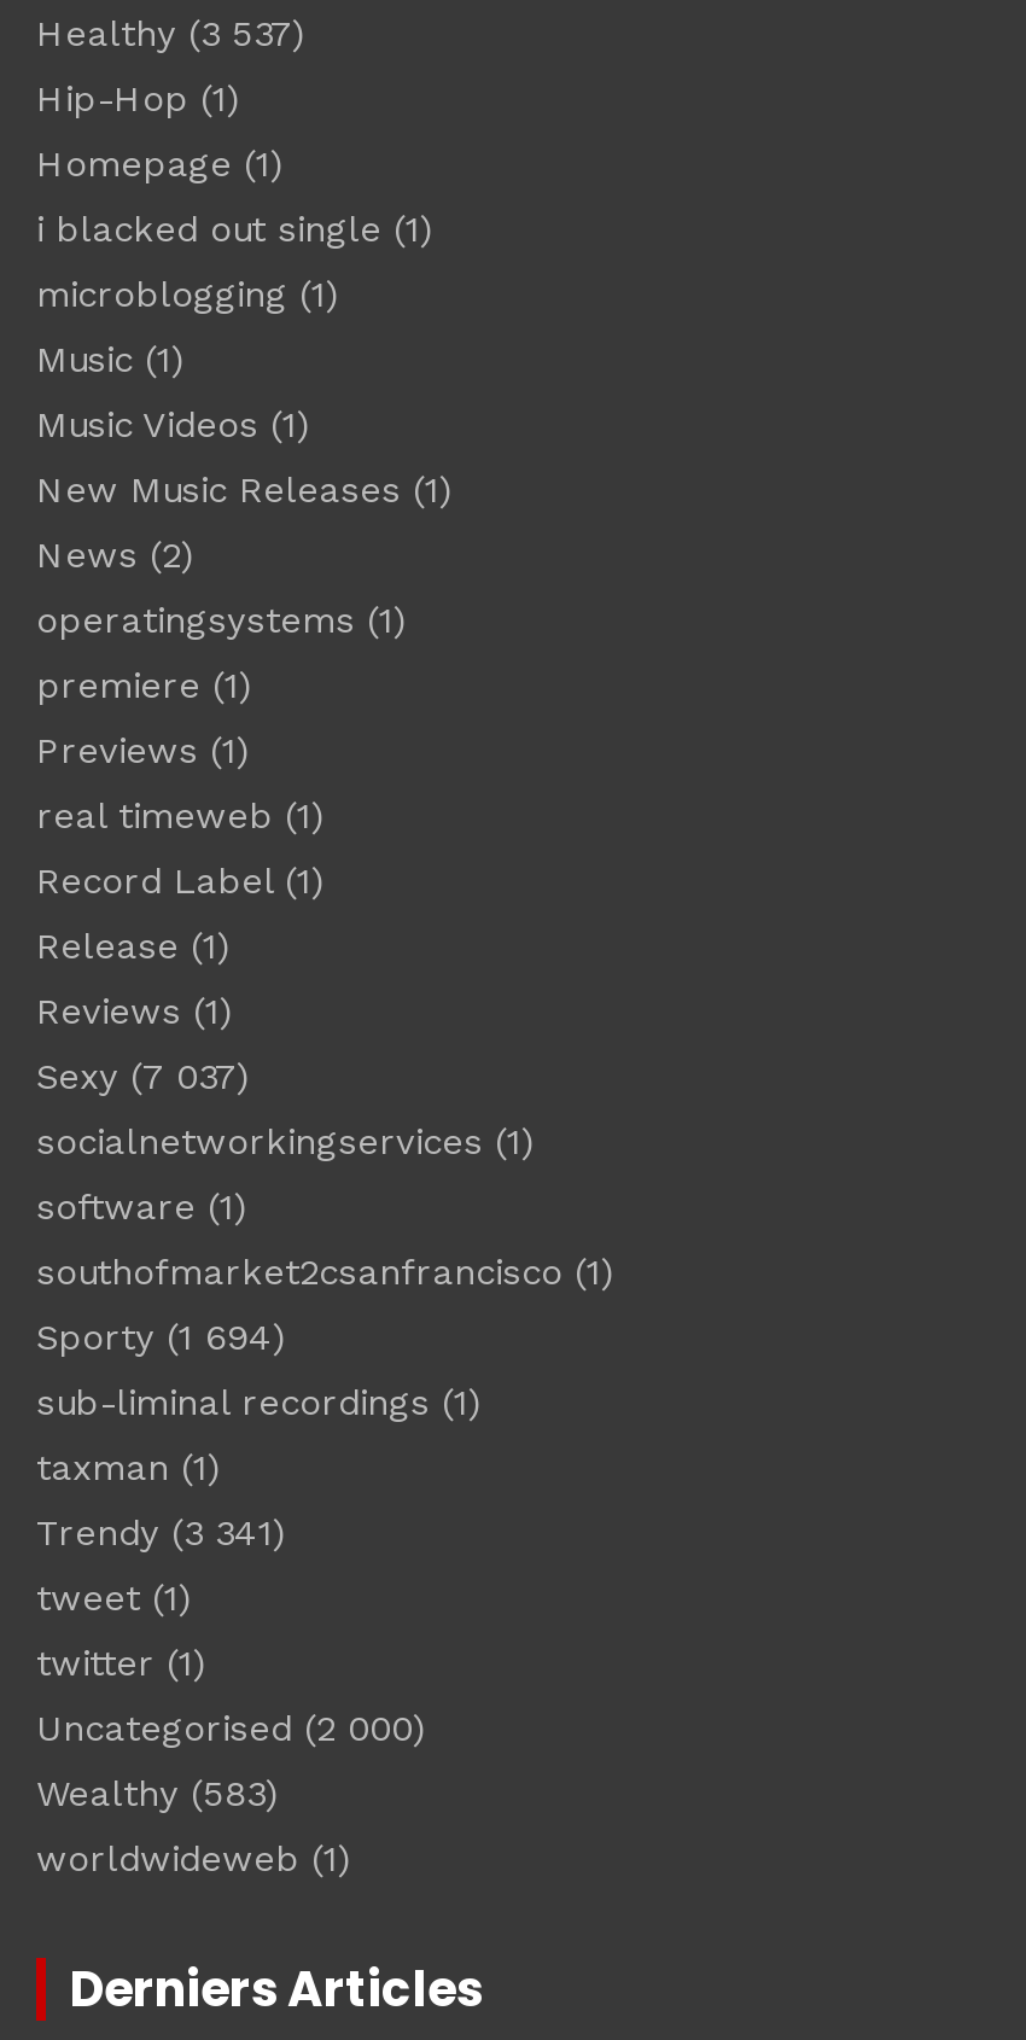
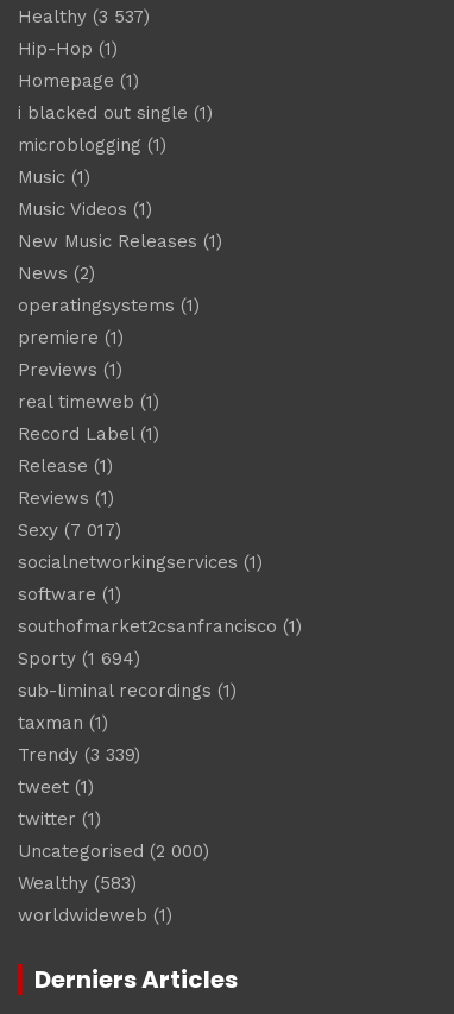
[36,1055,249,1098] Sexy (7 037) -> [18,520,121,541] Sexy (7 017)
[36,1511,285,1555] Trendy (3 341) -> [18,745,140,766] Trendy (3 339)

